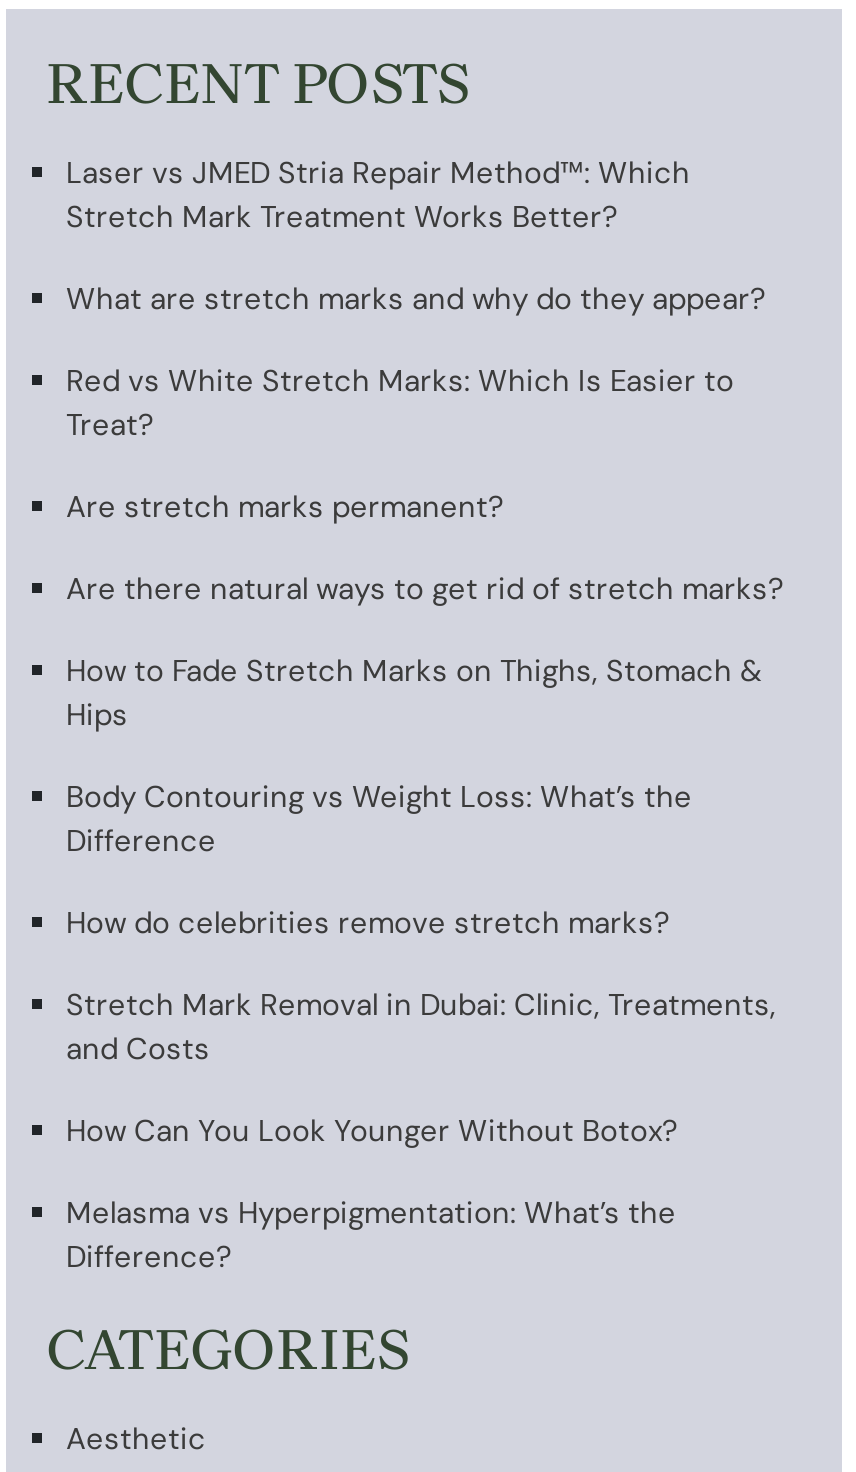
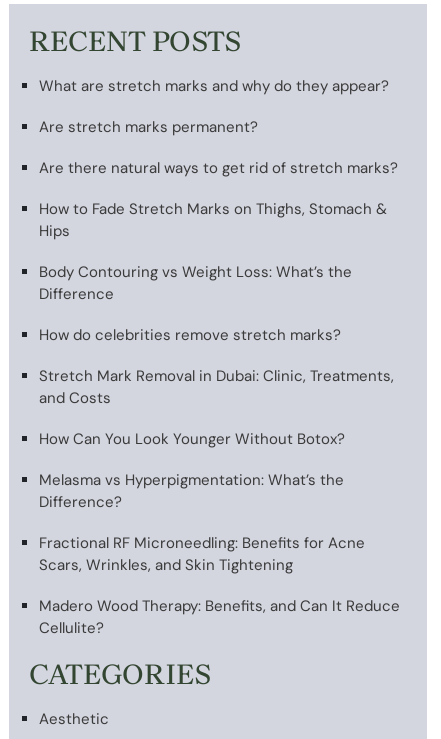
[66,153,690,237] Laser vs JMED Stria Repair Method™: Which | Stretch Mark Treatment Works Better? -> none
moved [66,279,766,319] -> [39,76,389,96]: What are stretch marks and why do they appear?
[66,361,734,445] Red vs White Stretch Marks: Which Is Easier to | Treat? -> none
moved [66,487,784,1277] -> [39,117,398,512]: Are stretch marks permanent? | Are there natural ways to get rid of stretch marks? | How to Fade Stretch Marks on Thighs, Stomach & | ... | Melasma vs Hyperpigmentation: What’s the | Difference?
none -> [39,533,400,638] Fractional RF Microneedling: Benefits for Acne | Scars, Wrinkles, and Skin Tightening | Madero Wood Therapy: Benefits, and Can It Reduce | Cellulite?

